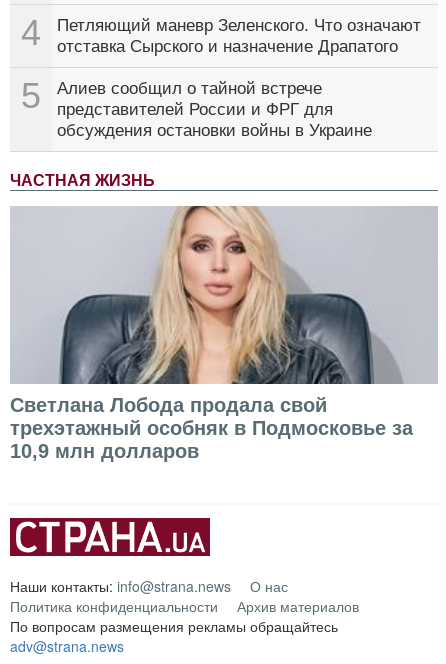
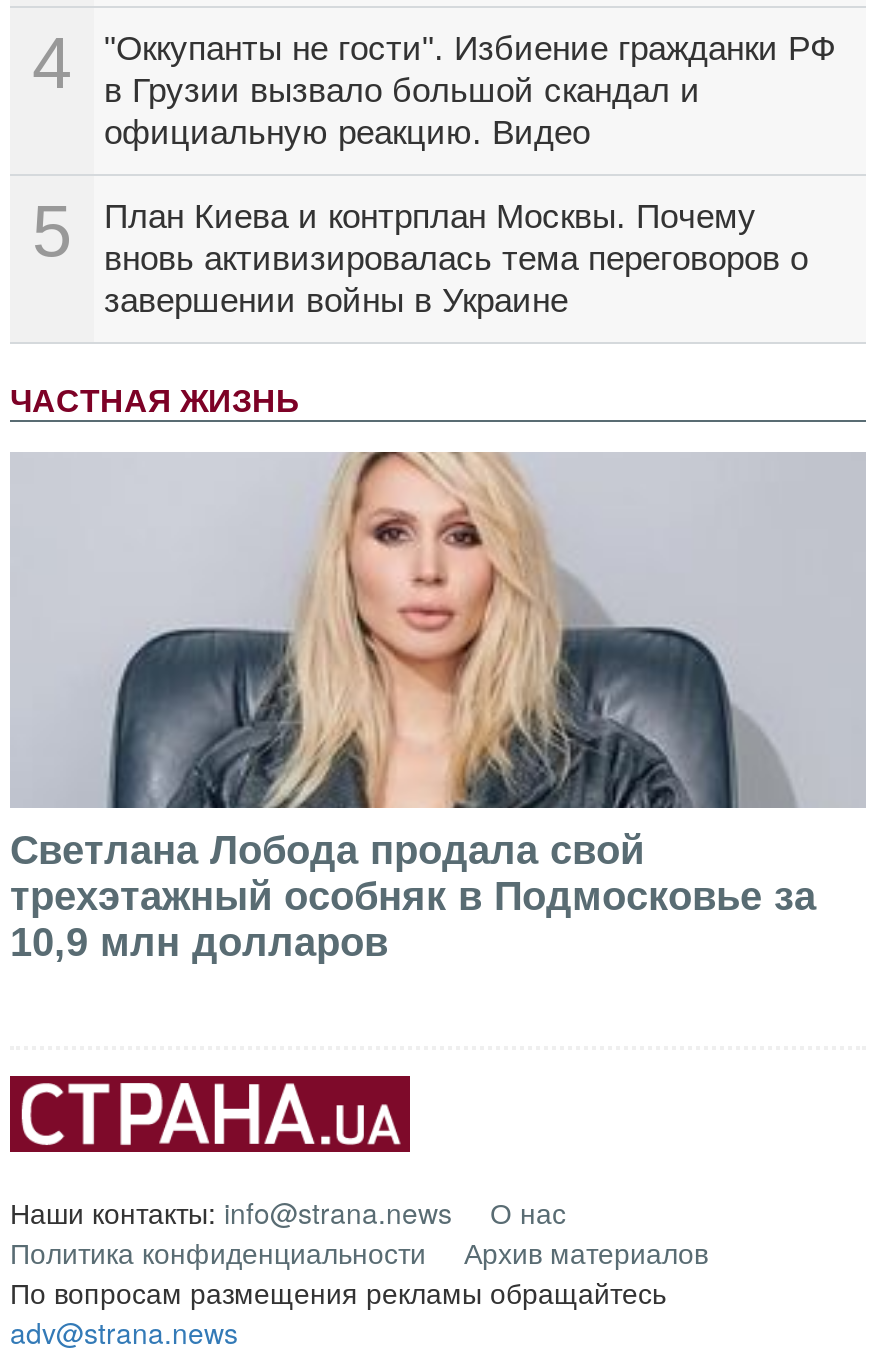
[57,16,421,56] Петляющий маневр Зеленского. Что означают | отставка Сырского и назначение Драпатого -> [104,31,836,153] "Оккупанты не гости". Избиение гражданки РФ | в Грузии вызвало большой скандал и | официальную реакцию. Видео
[57,79,372,140] Алиев сообщил о тайной встрече | представителей России и ФРГ для | обсуждения остановки войны в Украине -> [104,199,808,321] План Киева и контрплан Москвы. Почему | вновь активизировалась тема переговоров о | завершении войны в Украине

